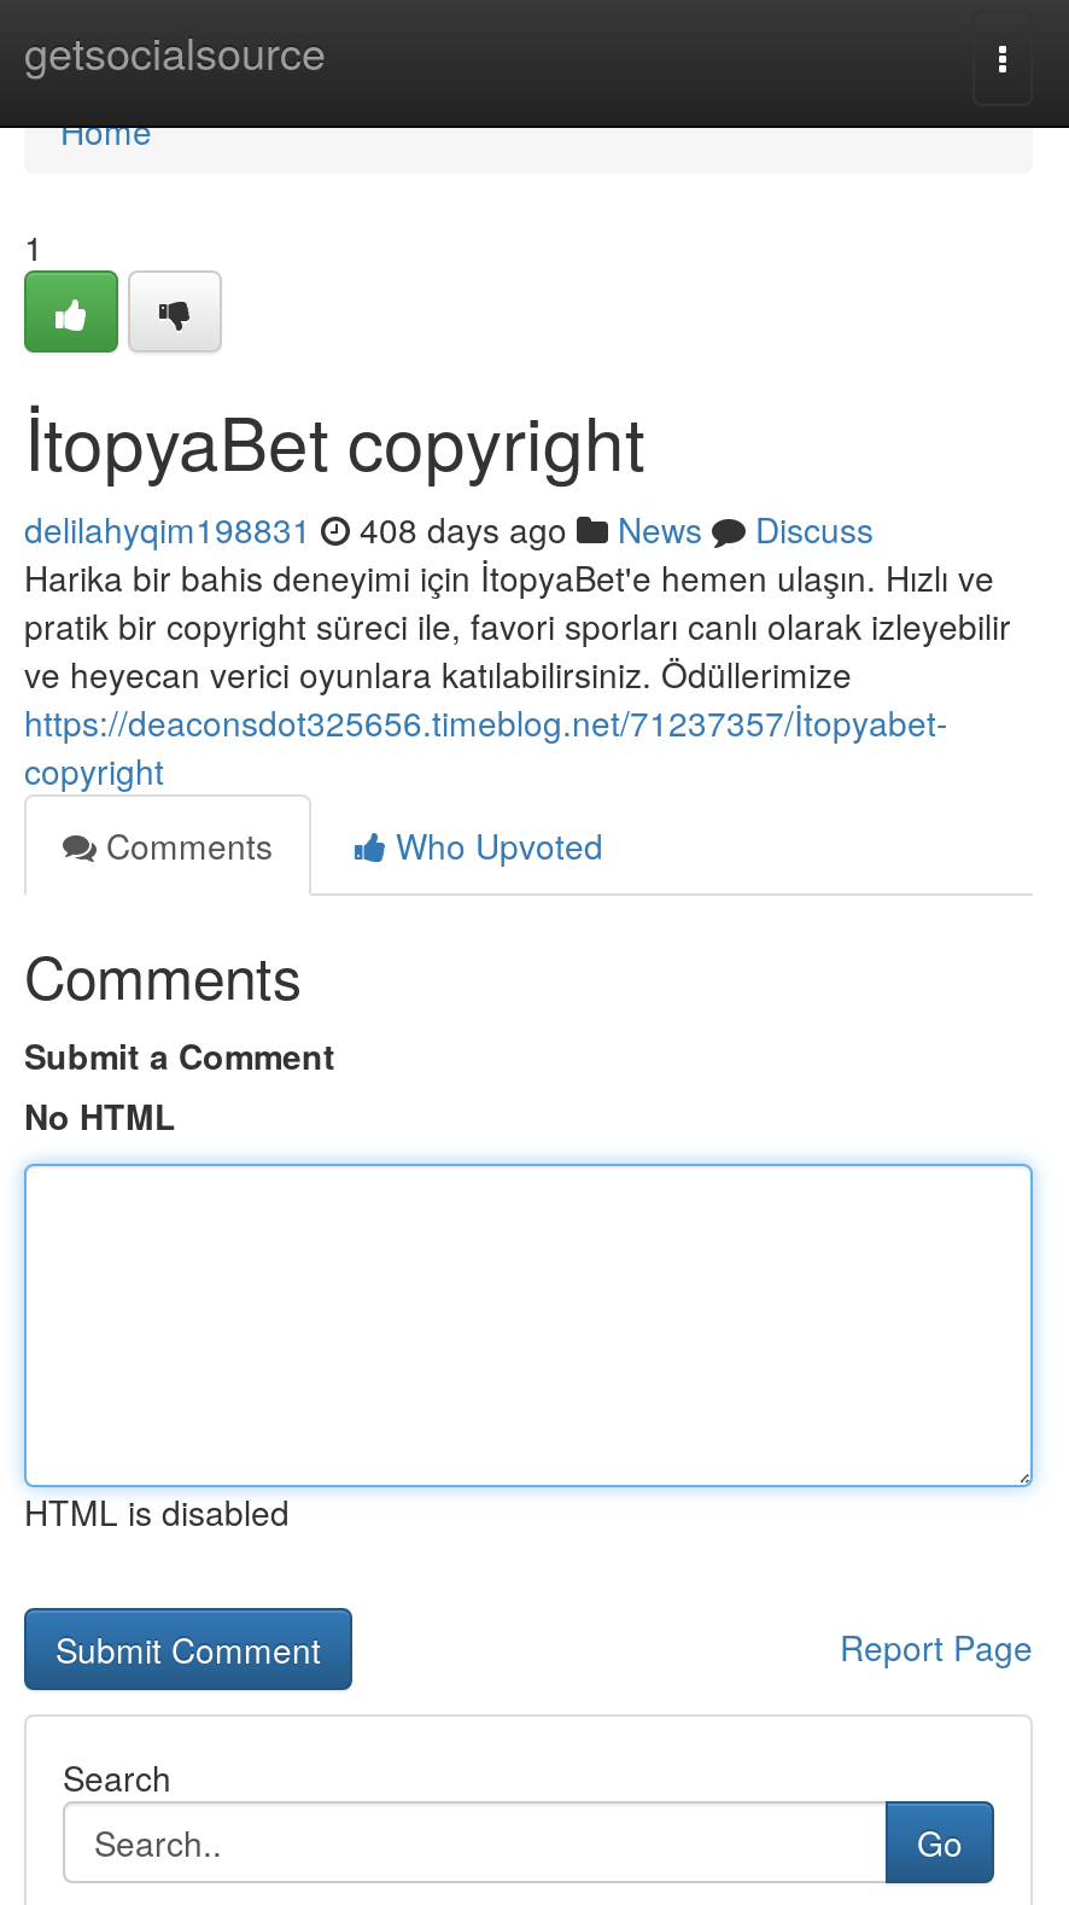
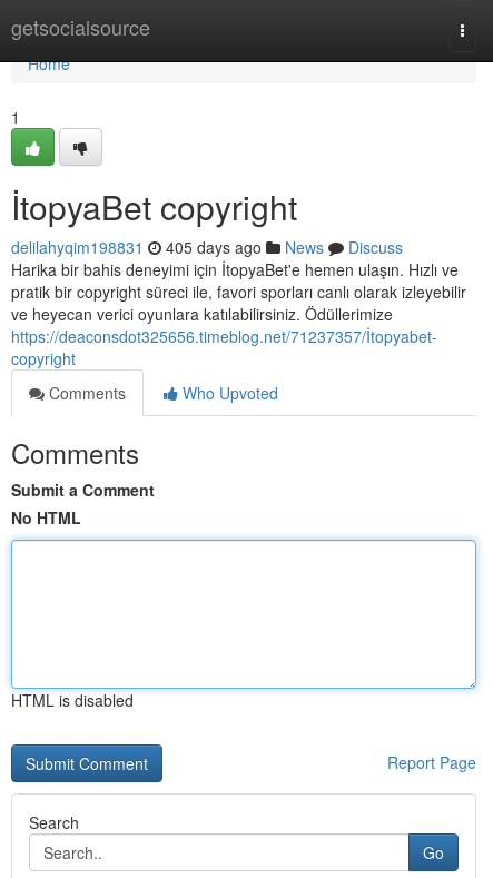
[24,505,874,553] delilahyqim198831 408 days ago News Discuss -> [11,236,403,258] delilahyqim198831 405 days ago News Discuss

